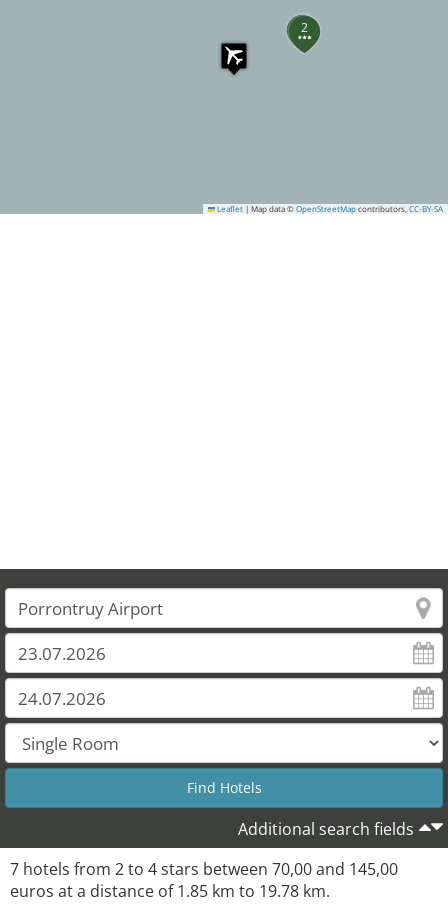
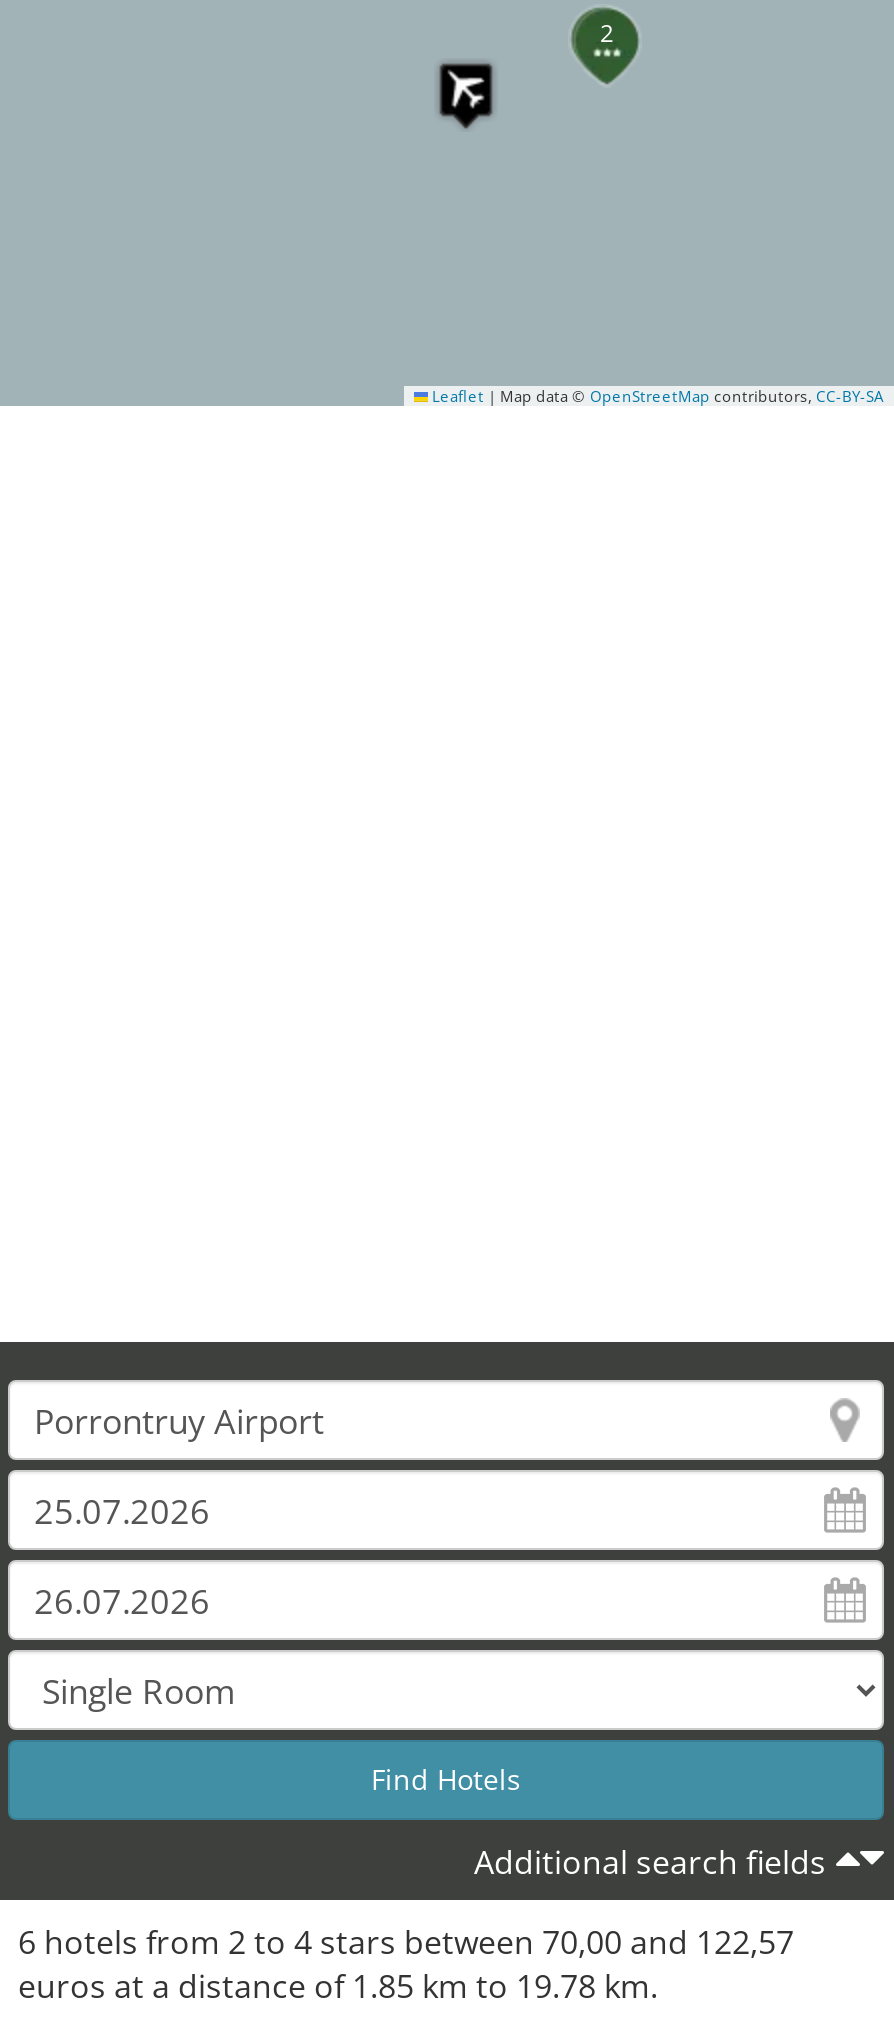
[10,858,398,880] 7 hotels from 2 to 4 stars between 70,00 and 145,00 -> [18,1920,794,1964] 6 hotels from 2 to 4 stars between 70,00 and 122,57

